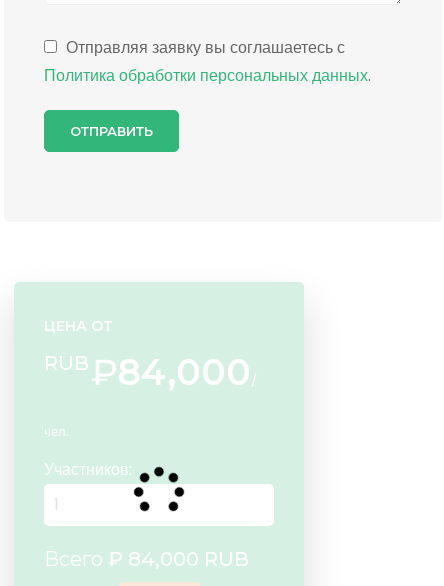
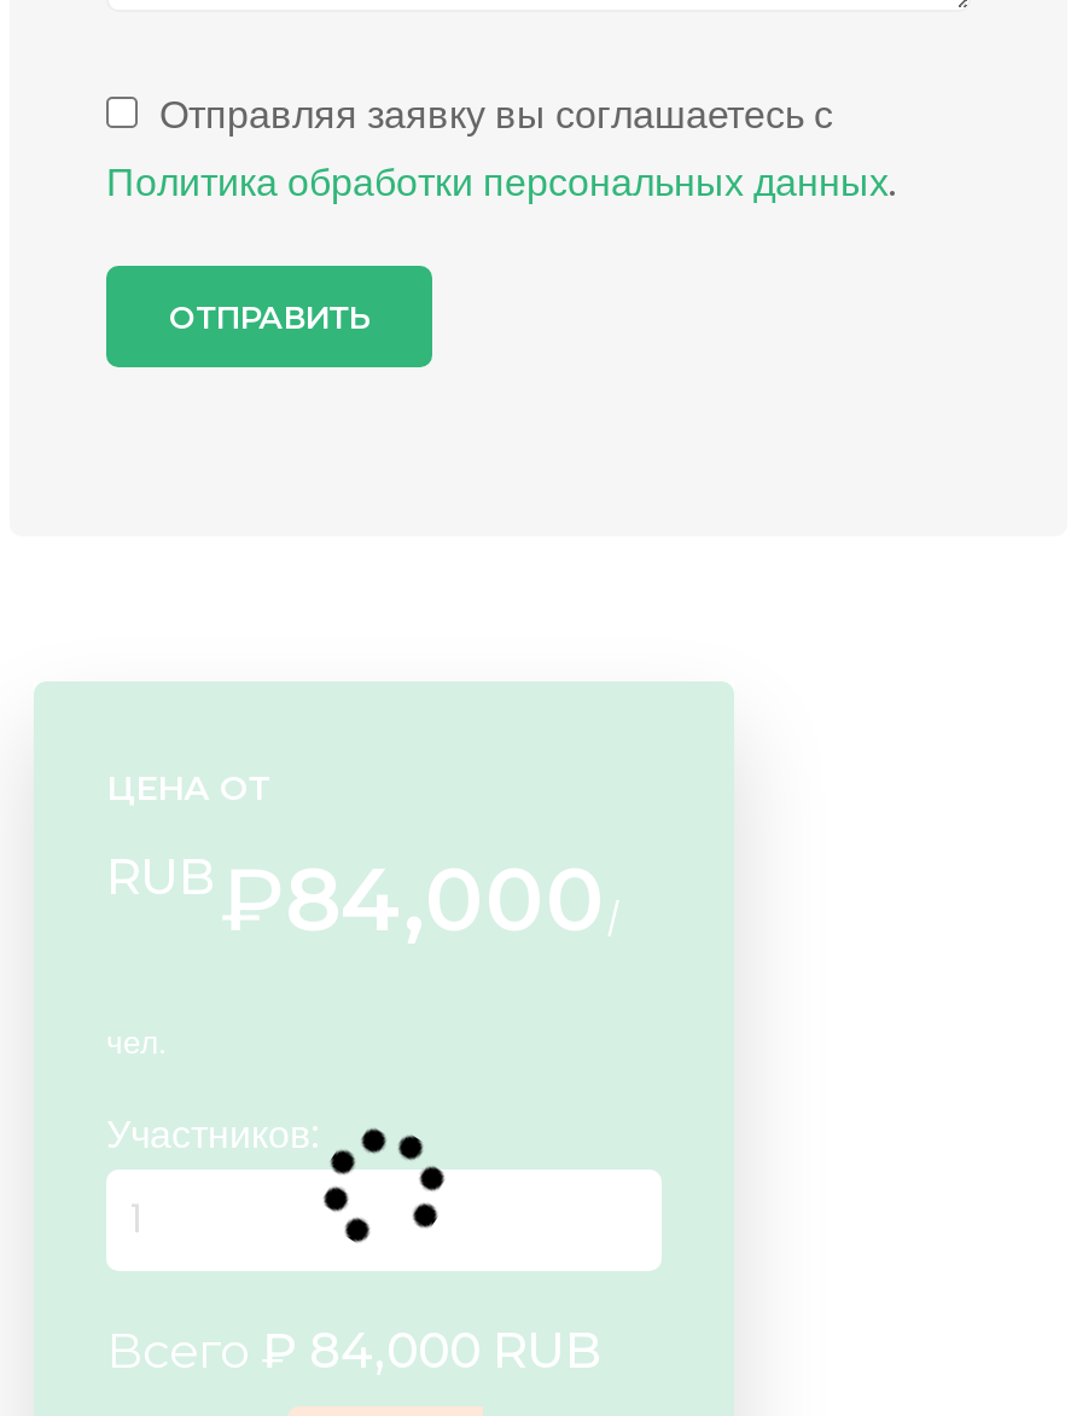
[133,466,185,514] [image] -> [324,1128,444,1244] [image]

